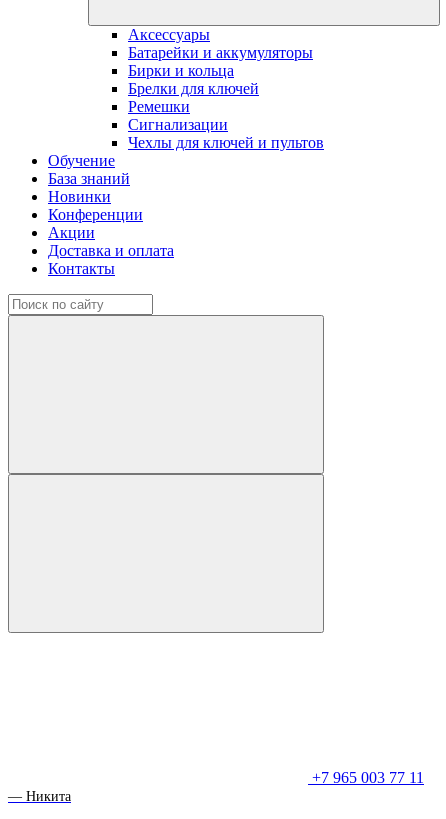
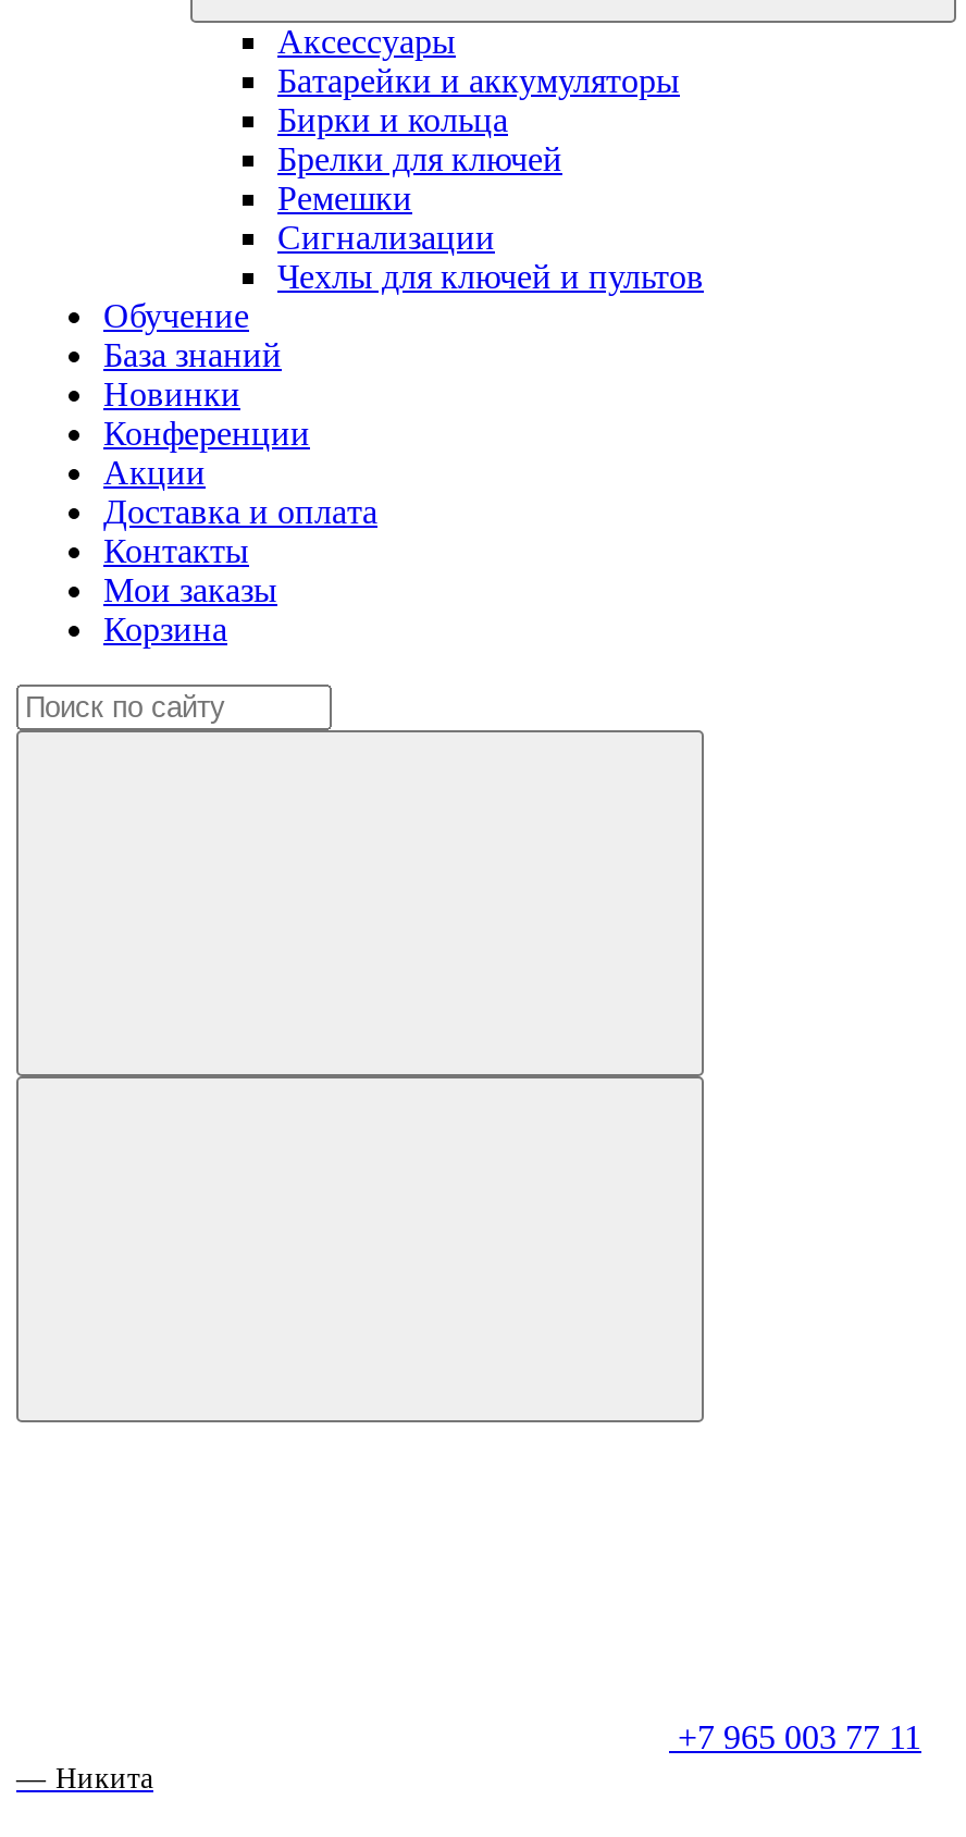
none -> [103,571,277,647] Мои заказы | Корзина

